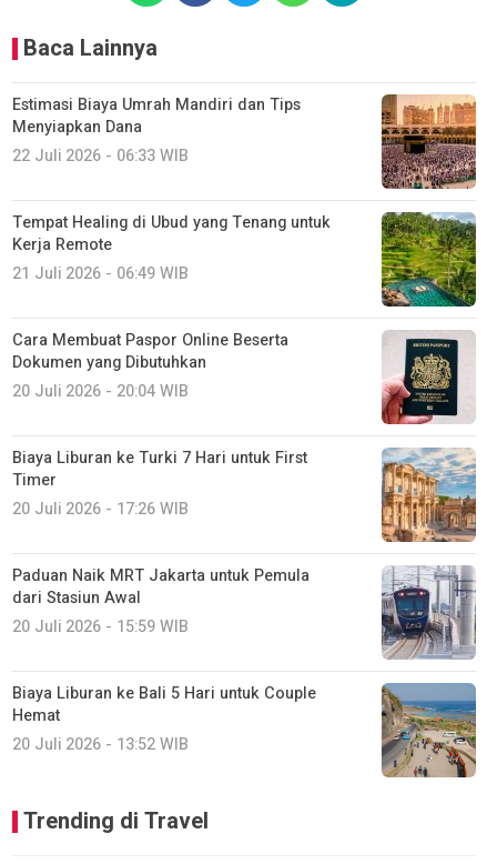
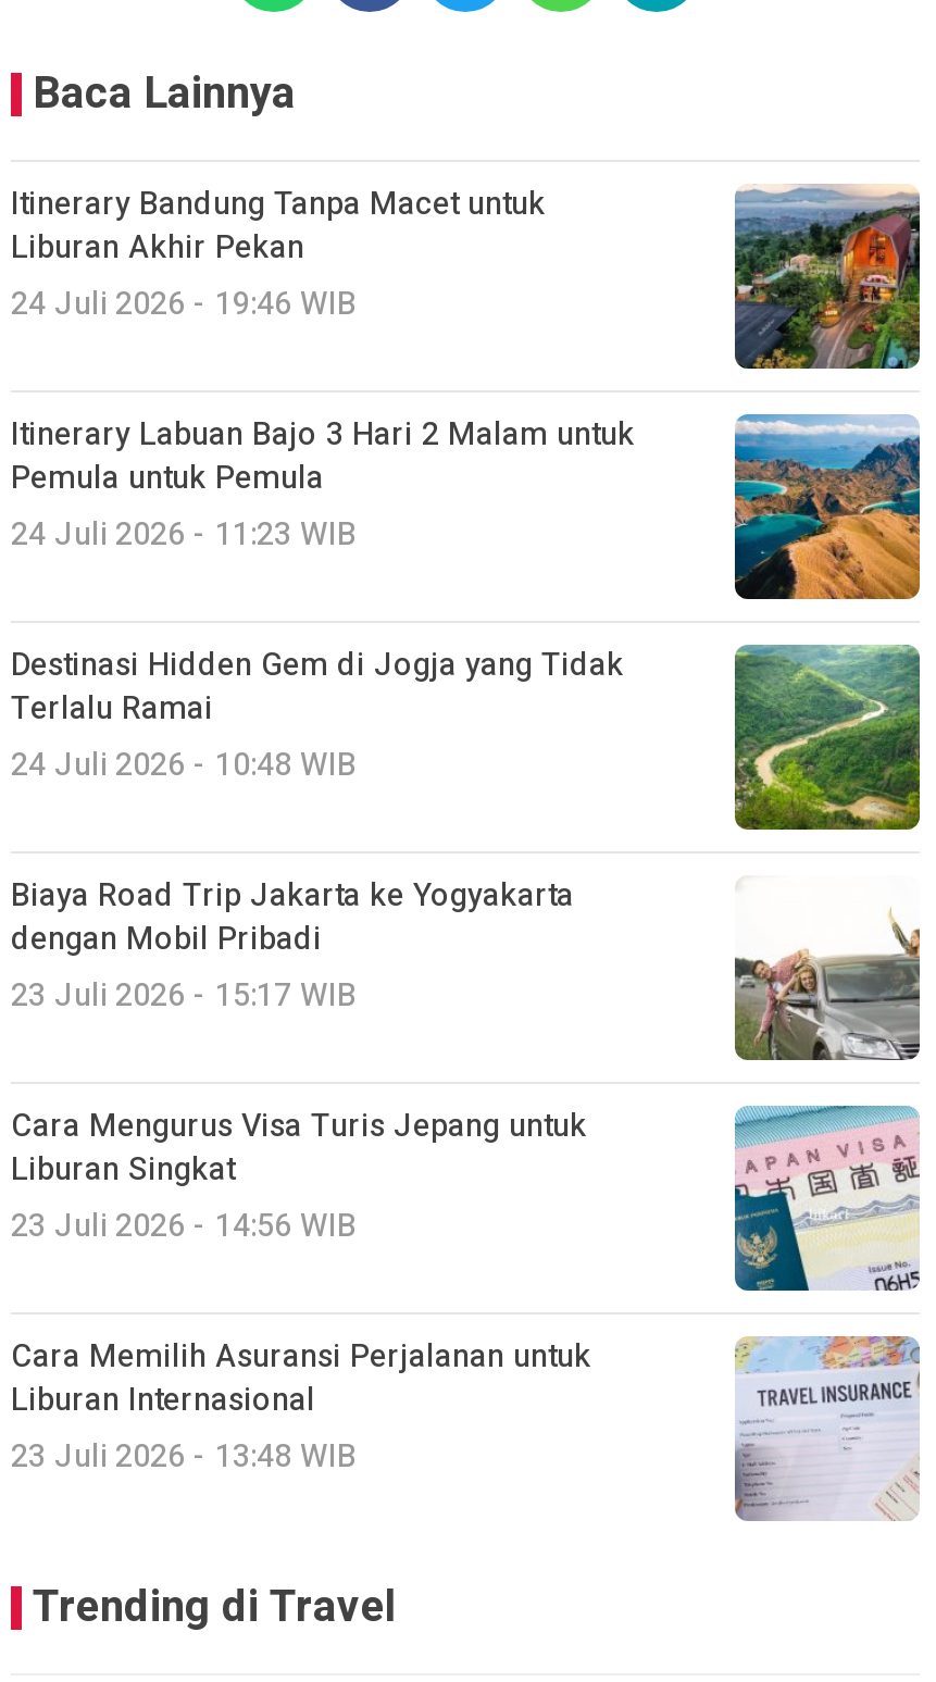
[12,93,301,167] Estimasi Biaya Umrah Mandiri dan Tips | Menyiapkan Dana | 22 Juli 2026 - 06:33 WIB -> [11,182,546,327] Itinerary Bandung Tanpa Macet untuk | Liburan Akhir Pekan | 24 Juli 2026 - 19:46 WIB
[381,93,477,190] [image] -> [733,185,922,372] [image]
[12,211,331,285] Tempat Healing di Ubud yang Tenang untuk | Kerja Remote | 21 Juli 2026 - 06:49 WIB -> [11,412,635,558] Itinerary Labuan Bajo 3 Hari 2 Malam untuk | Pemula untuk Pemula | 24 Juli 2026 - 11:23 WIB
[381,211,477,308] [image] -> [733,413,922,602] [image]
[12,328,288,403] Cara Membuat Paspor Online Beserta | Dokumen yang Dibutuhkan | 20 Juli 2026 - 20:04 WIB -> [11,643,624,788] Destinasi Hidden Gem di Jogja yang Tidak | Terlalu Ramai | 24 Juli 2026 - 10:48 WIB
[382,330,476,425] [image] -> [733,644,922,833] [image]
[12,446,307,520] Biaya Liburan ke Turki 7 Hari untuk First | Timer | 20 Juli 2026 - 17:26 WIB -> [11,873,574,1019] Biaya Road Trip Jakarta ke Yogyakarta | dengan Mobil Pribadi | 23 Juli 2026 - 15:17 WIB
[381,446,477,543] [image] -> [733,876,922,1061] [image]
[12,564,310,638] Paduan Naik MRT Jakarta untuk Pemula | dari Stasiun Awal | 20 Juli 2026 - 15:59 WIB -> [11,1104,587,1249] Cara Mengurus Visa Turis Jepang untuk | Liburan Singkat | 23 Juli 2026 - 14:56 WIB
[381,565,477,660] [image] -> [733,1105,920,1292] [image]
[12,681,316,756] Biaya Liburan ke Bali 5 Hari untuk Couple | Hemat | 20 Juli 2026 - 13:52 WIB -> [11,1334,591,1480] Cara Memilih Asuransi Perjalanan untuk | Liburan Internasional | 23 Juli 2026 - 13:48 WIB
[381,682,477,778] [image] -> [735,1335,922,1522] [image]

